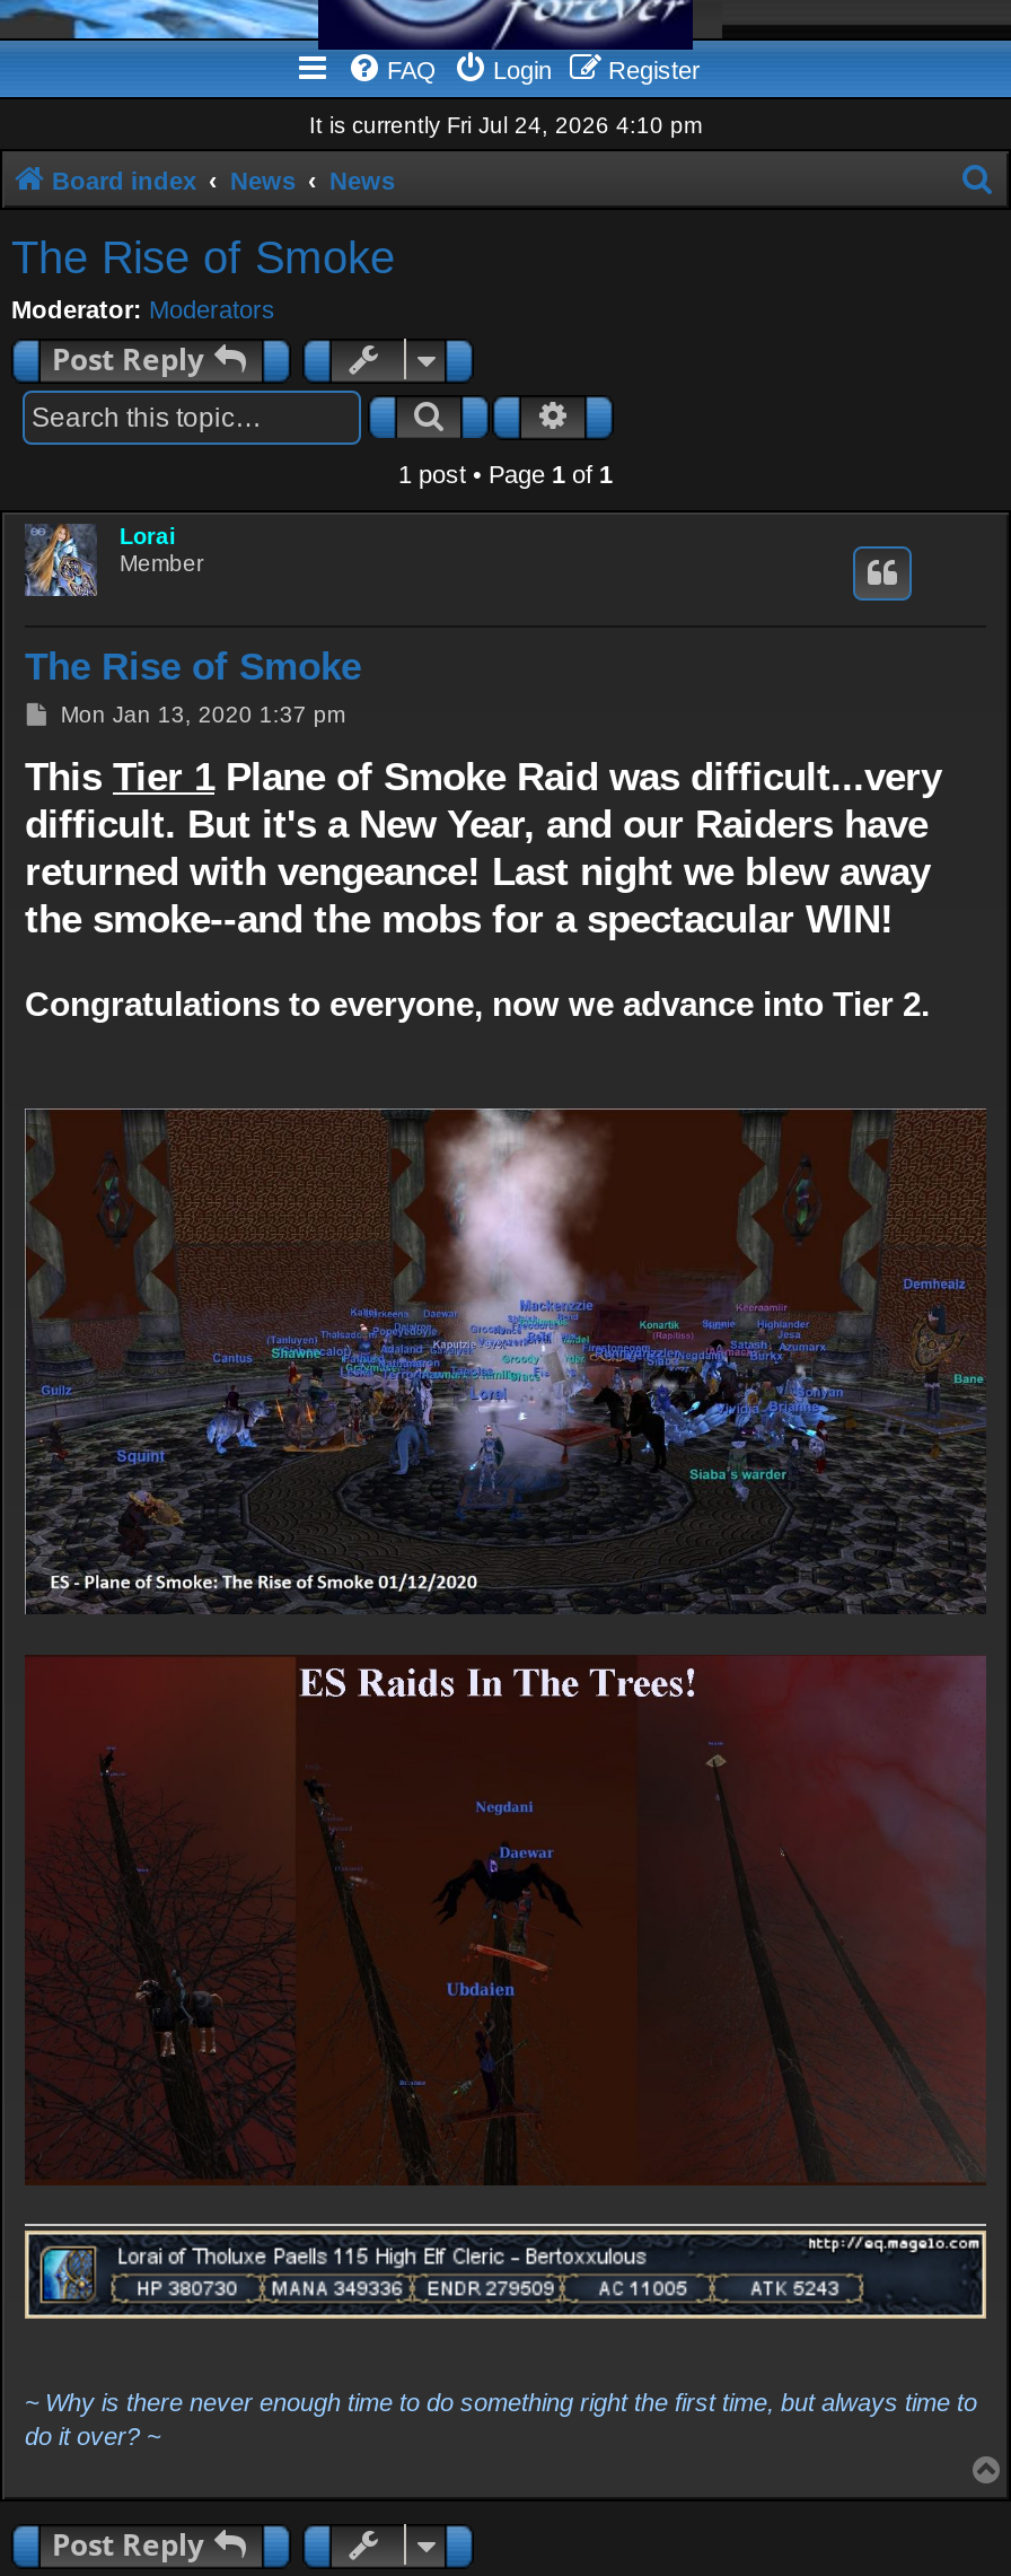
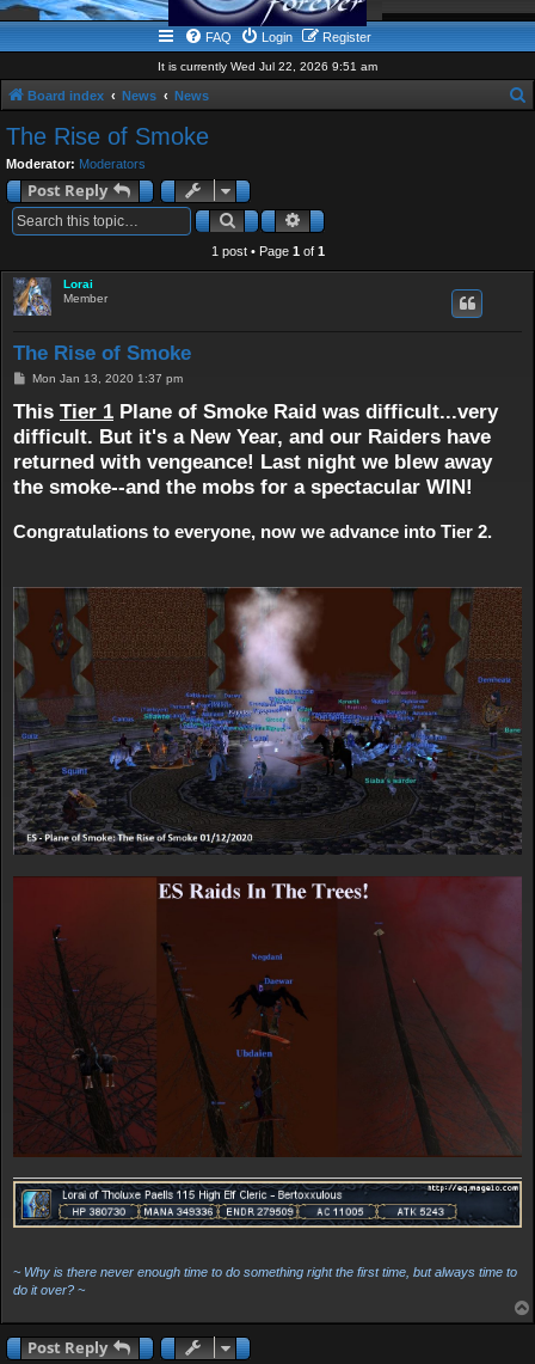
[309,113,702,138] It is currently Fri Jul 24, 2026 4:10 pm -> [158,60,377,73] It is currently Wed Jul 22, 2026 9:51 am

